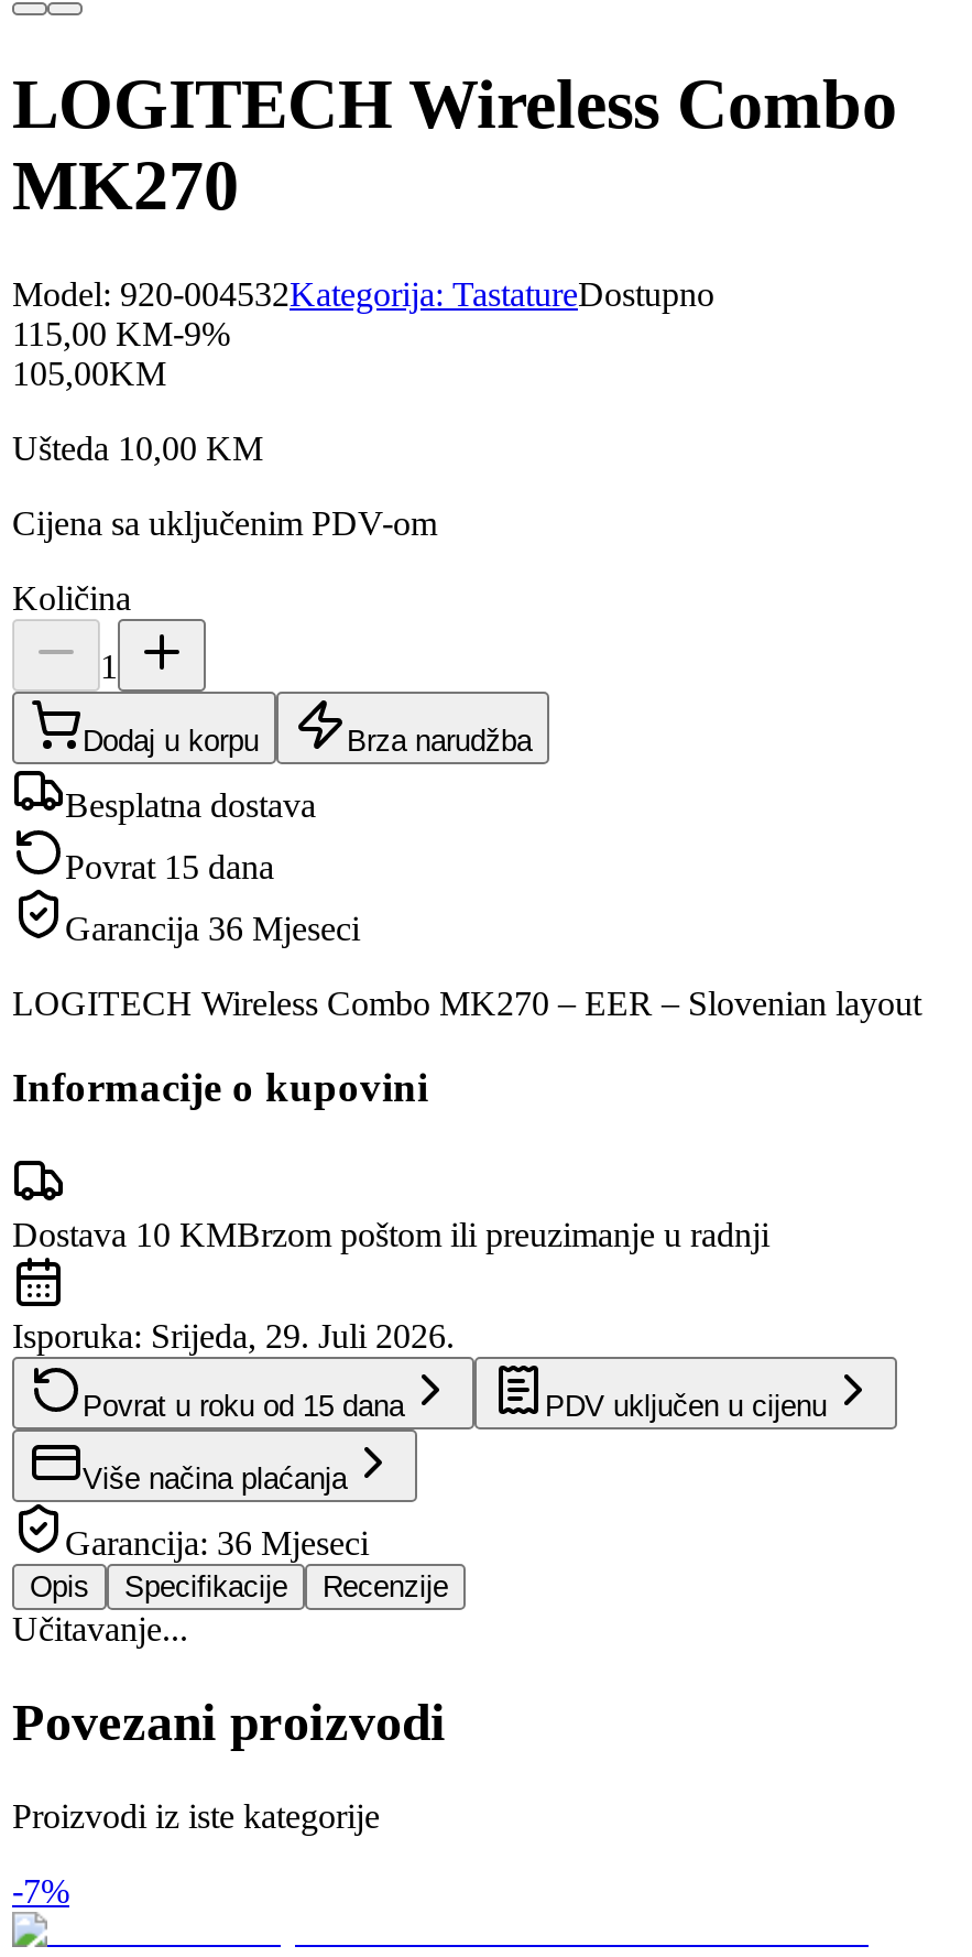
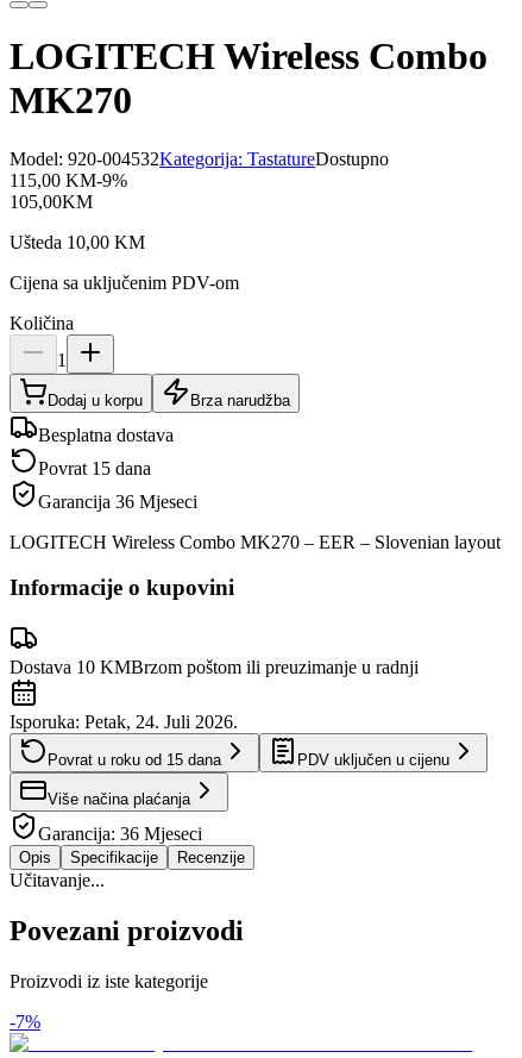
[12,1317,455,1354] Isporuka: Srijeda, 29. Juli 2026. -> [10,712,238,732] Isporuka: Petak, 24. Juli 2026.

